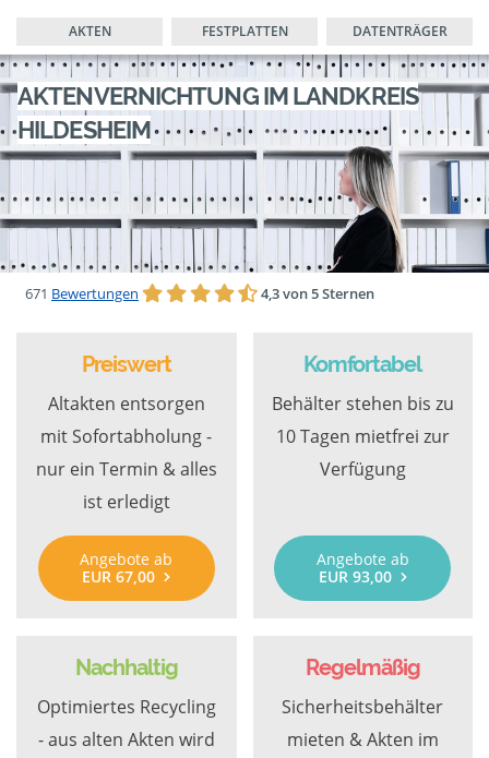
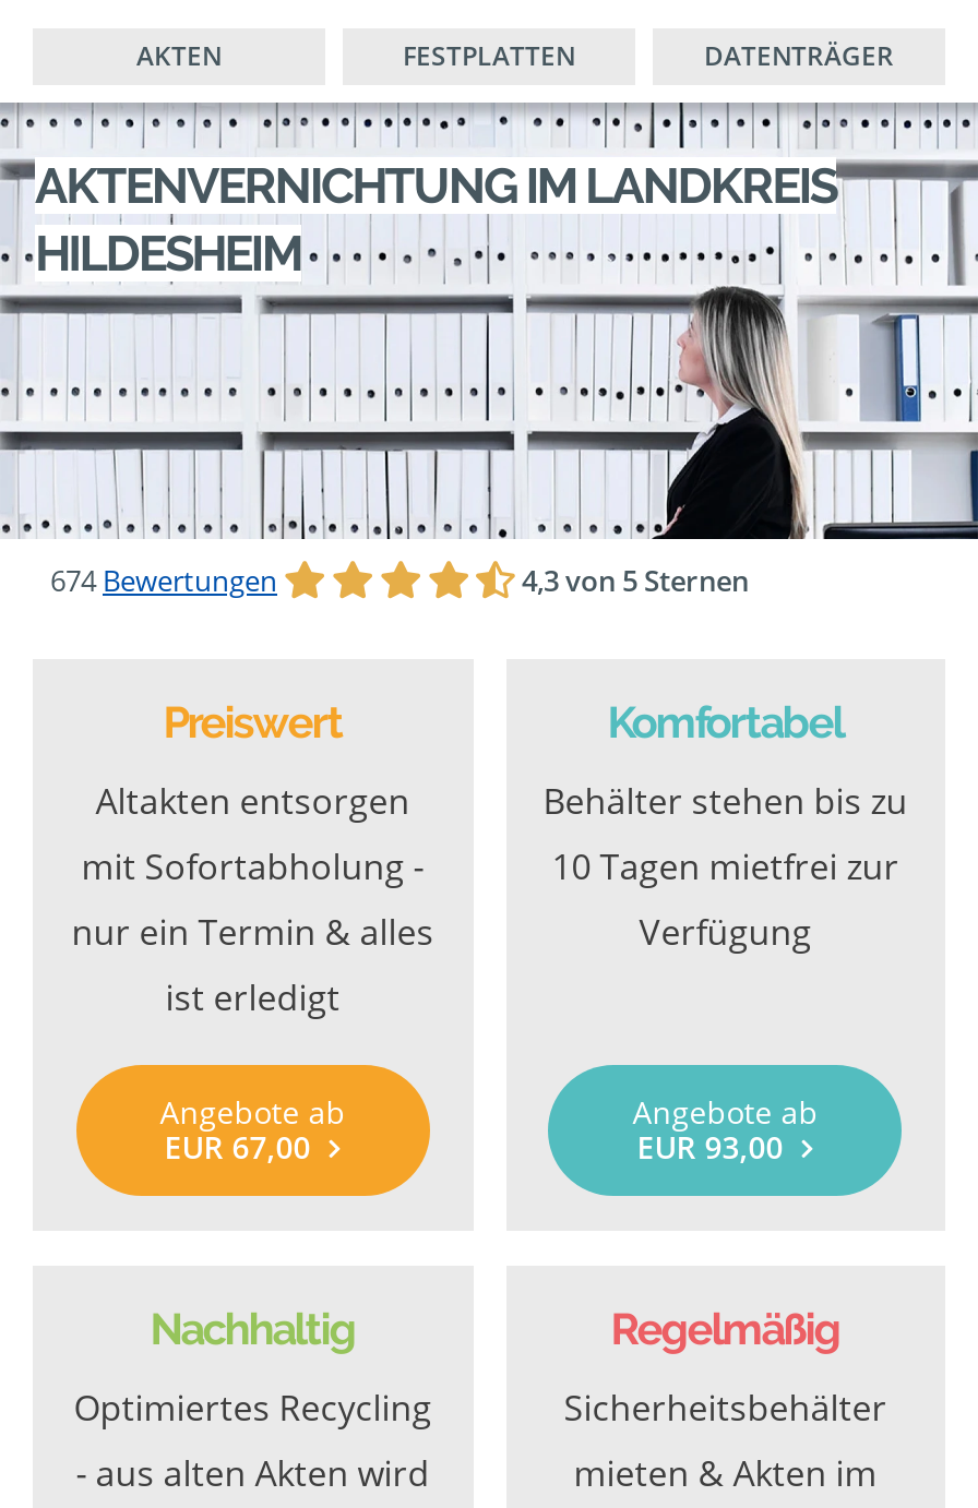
[25,284,139,303] 671 Bewertungen -> [50,561,277,600] 674 Bewertungen

